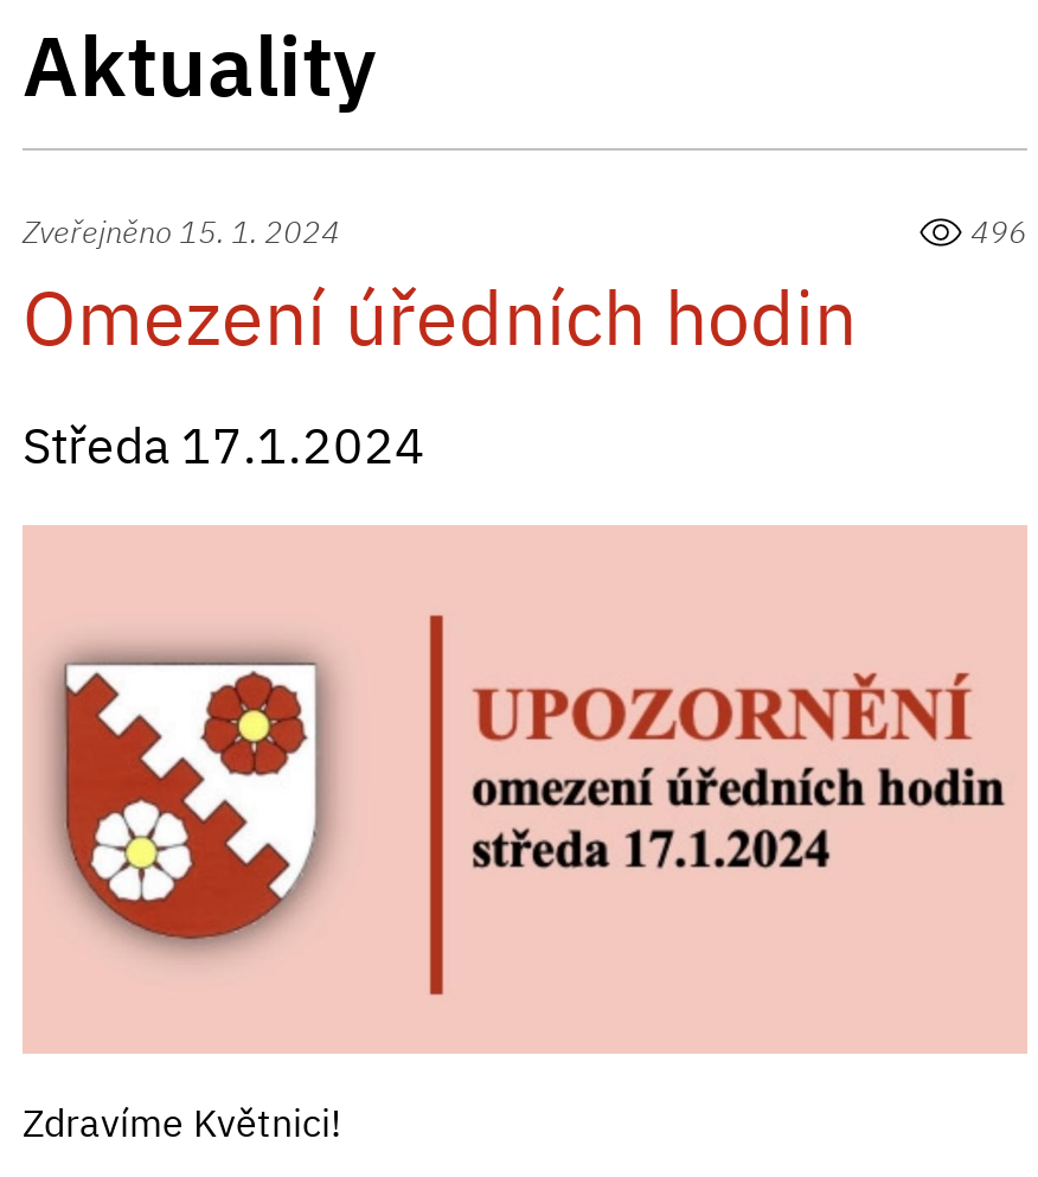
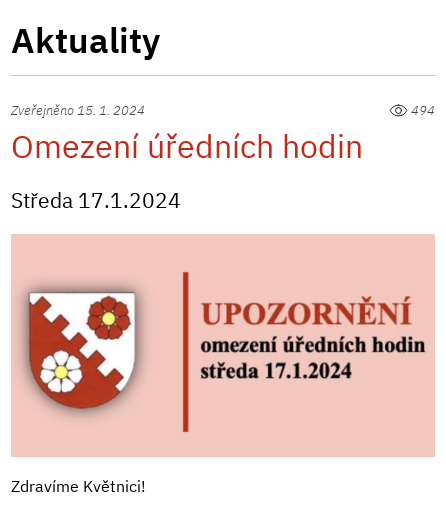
[963,213,1027,253] 496 -> [408,102,435,119] 494

